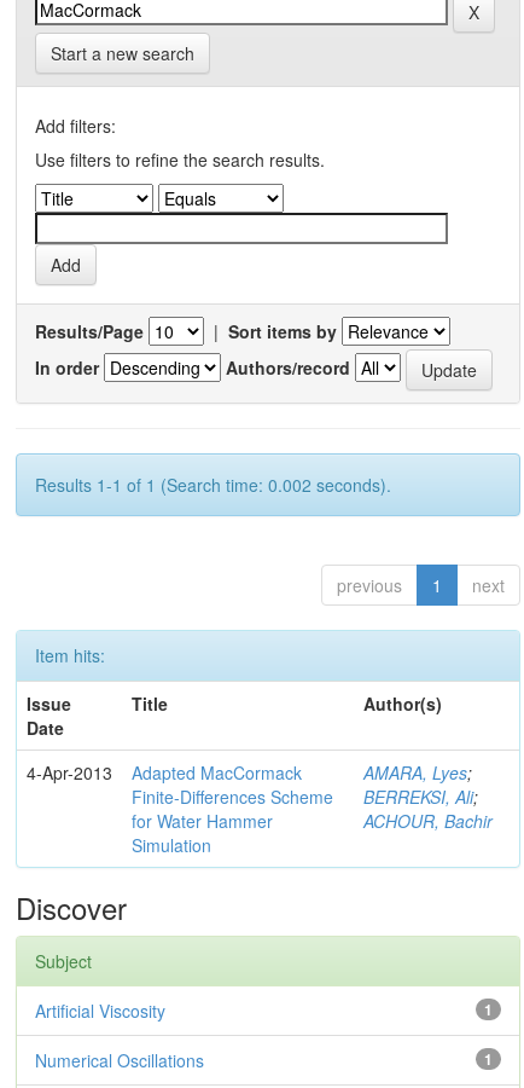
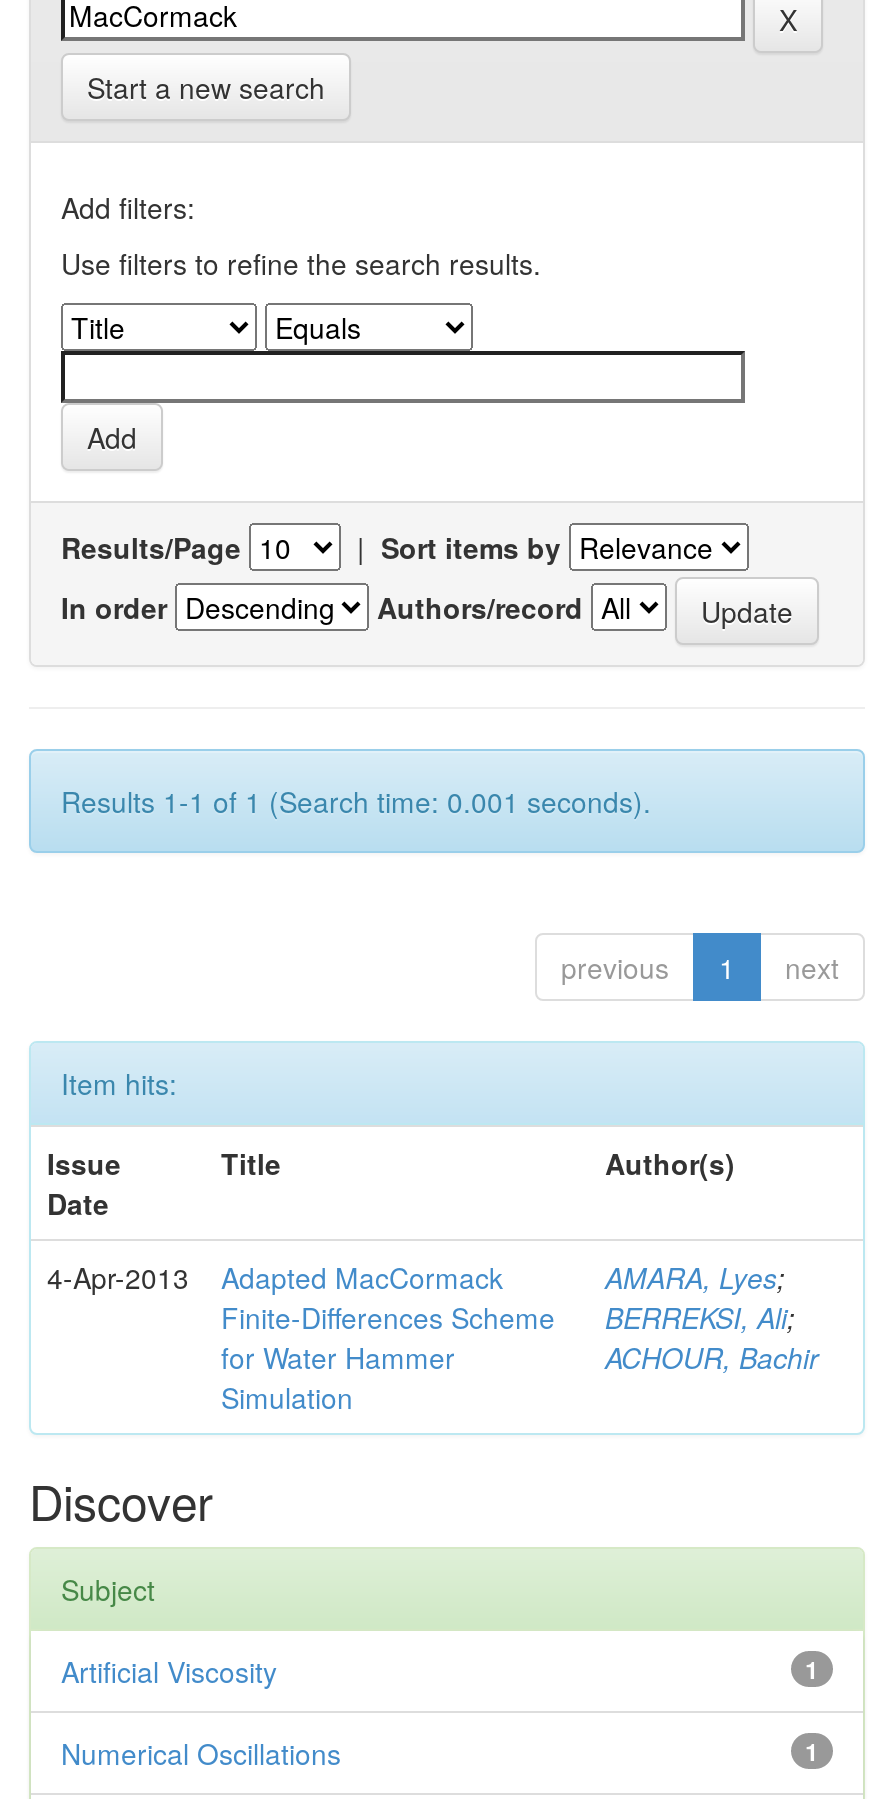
[35,473,391,497] Results 1-1 of 1 (Search time: 0.002 seconds). -> [61,781,651,821] Results 1-1 of 1 (Search time: 0.001 seconds).

